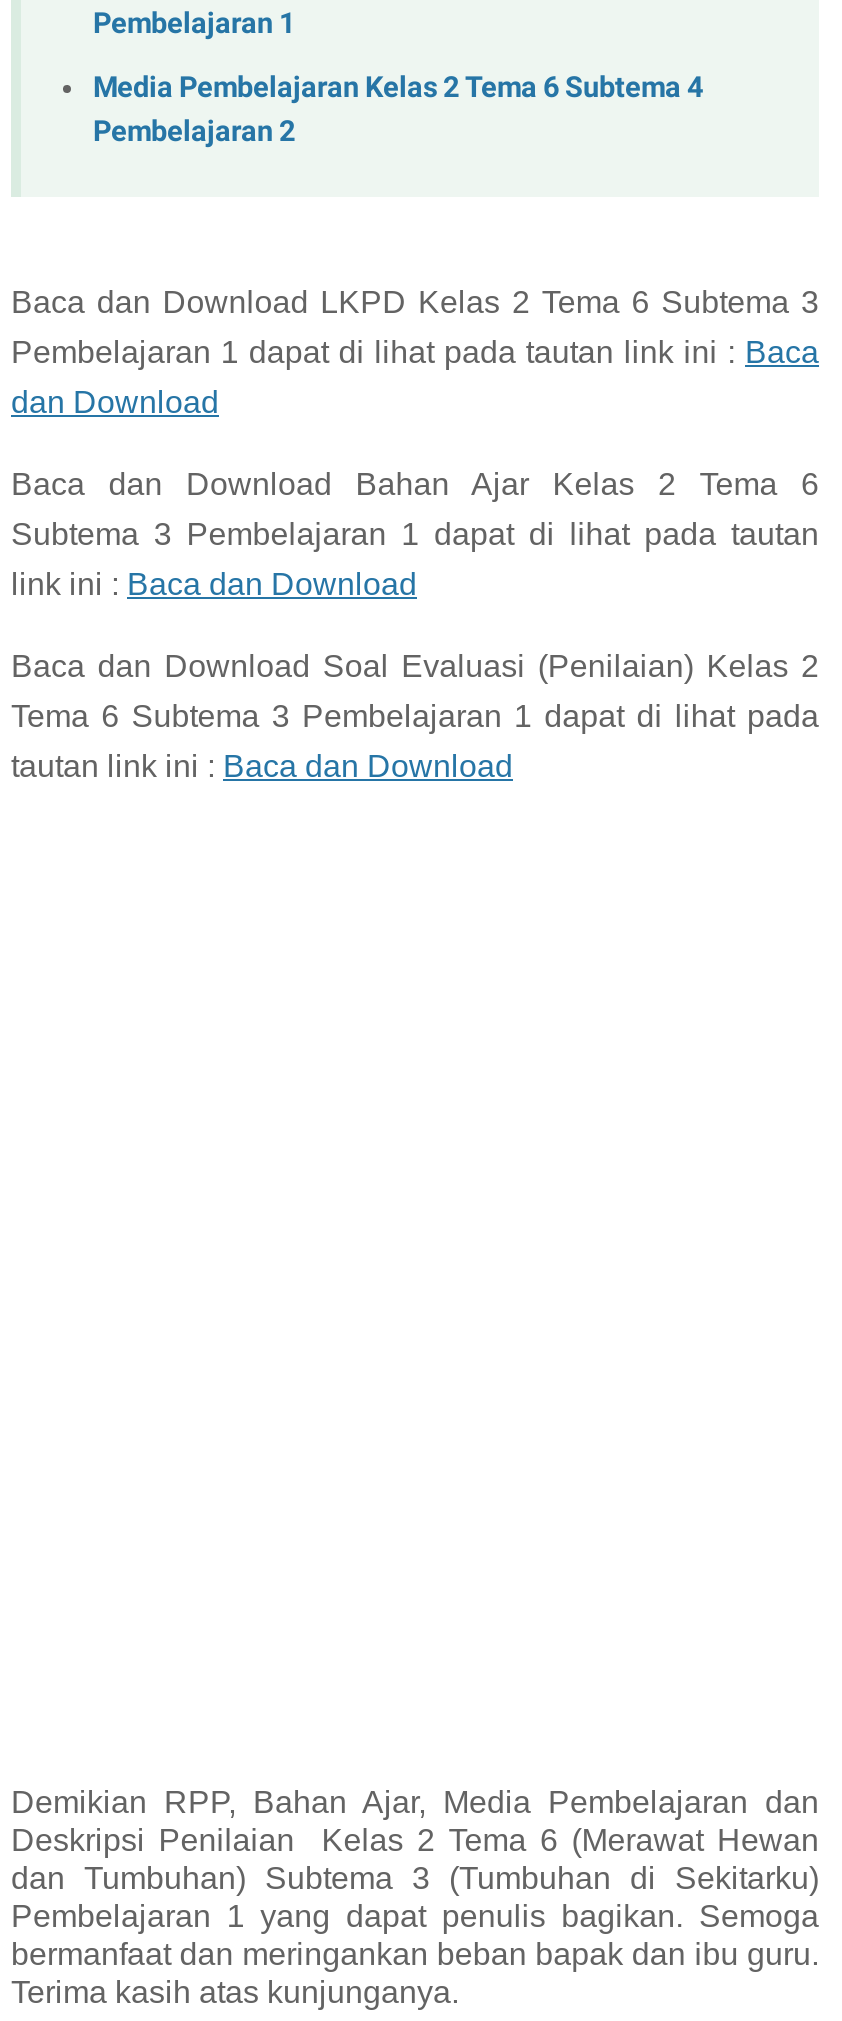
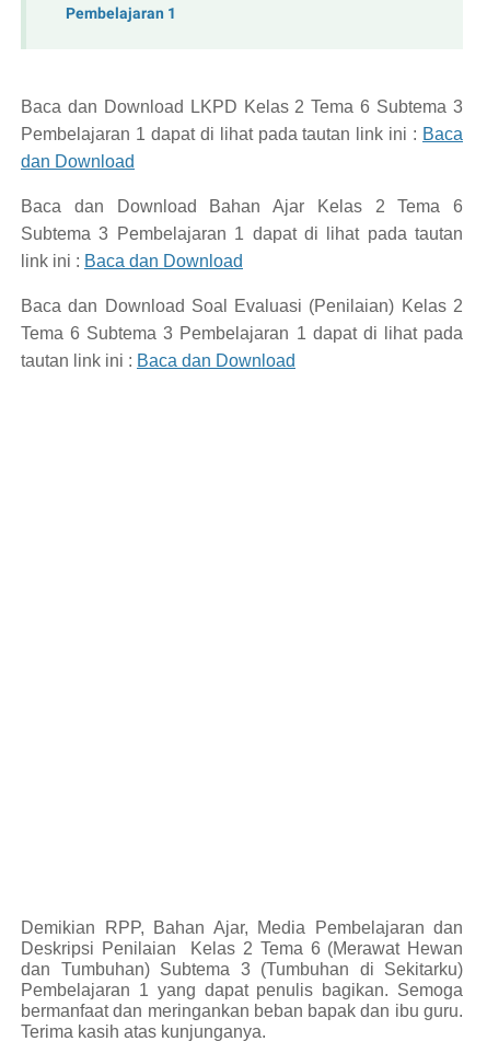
[93,71,703,149] Media Pembelajaran Kelas 2 Tema 6 Subtema 4 | Pembelajaran 2 -> none

